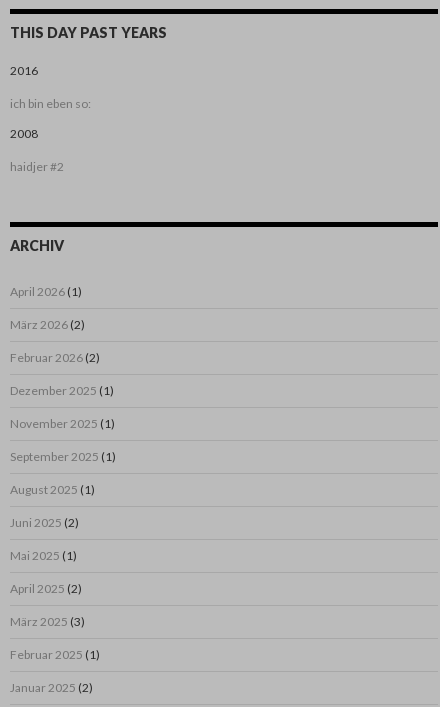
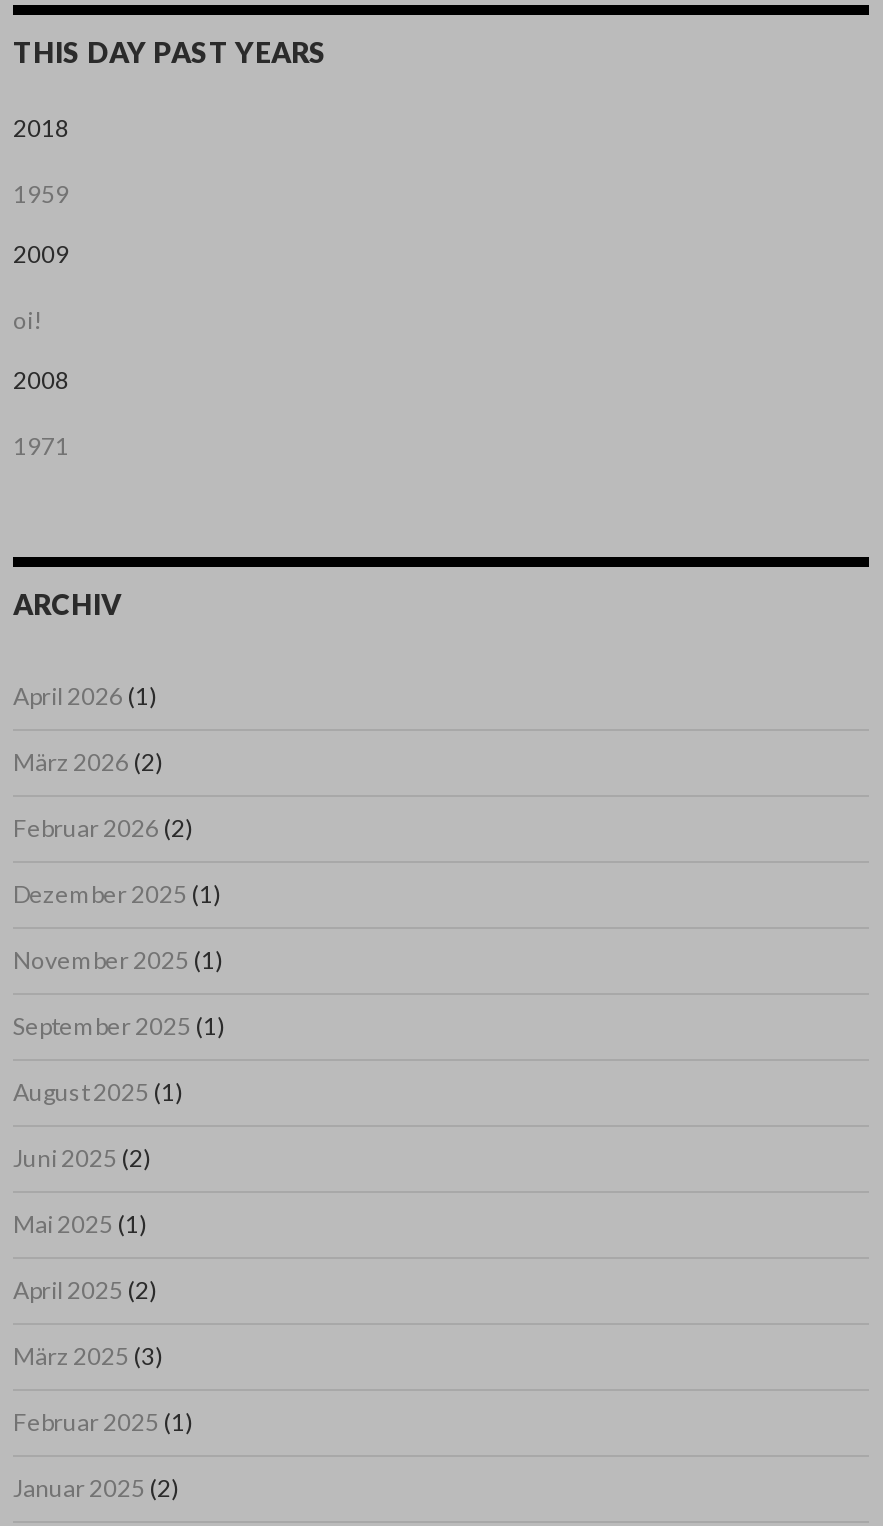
[10,63,91,111] 2016 | ich bin eben so: -> [13,113,69,335] 2018 | 1959 | 2009 | oi!
[10,159,64,174] haidjer #2 -> [13,431,69,461] 1971

